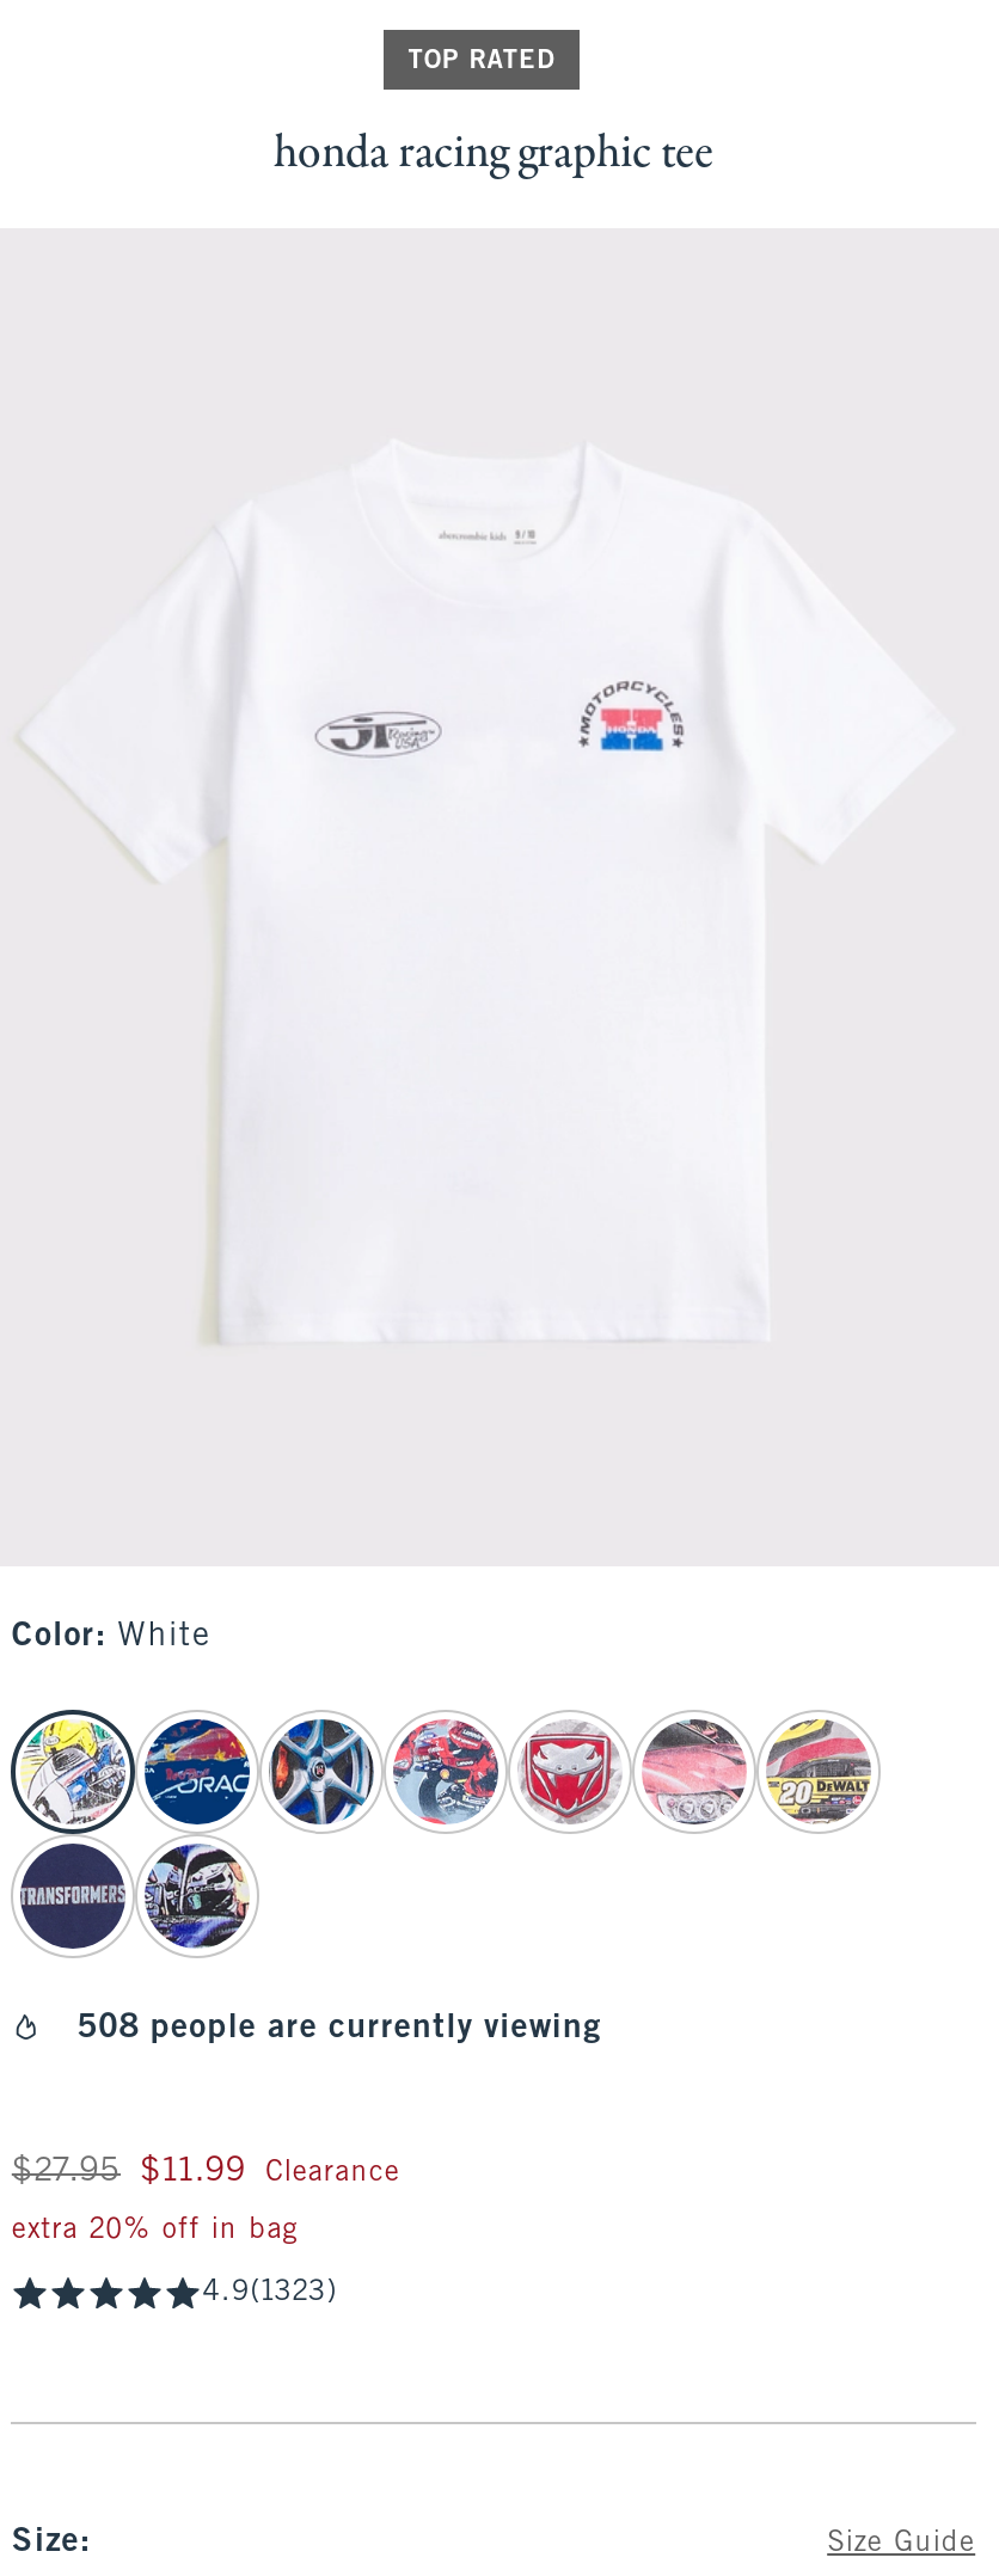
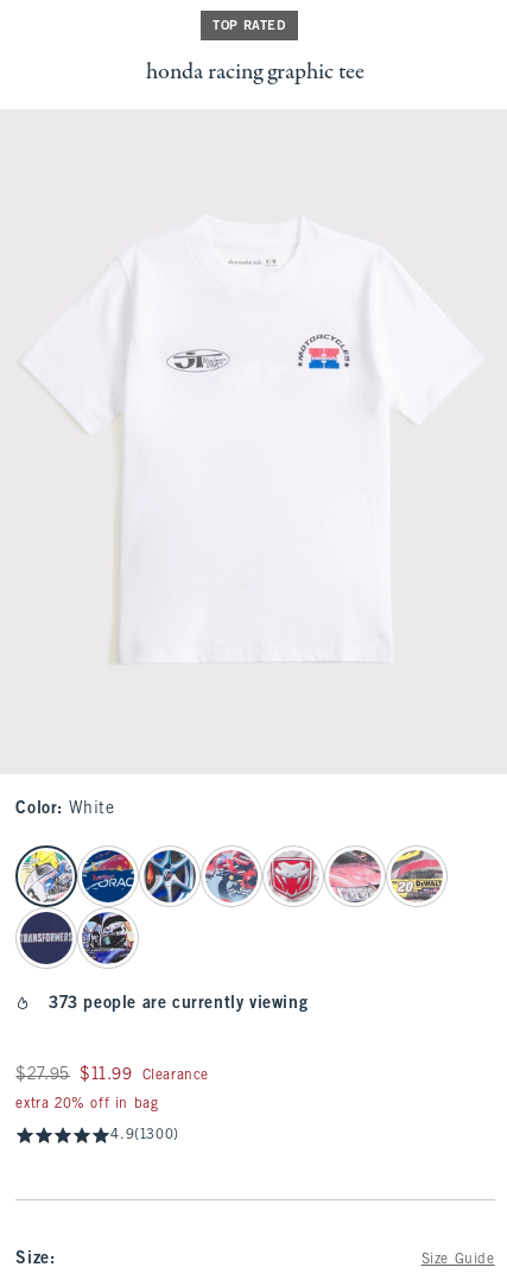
[78,2013,602,2044] 508 people are currently viewing -> [49,996,308,1012] 373 people are currently viewing
[203,2278,338,2307] 4.9(1323) -> [111,1128,179,1142] 4.9(1300)

